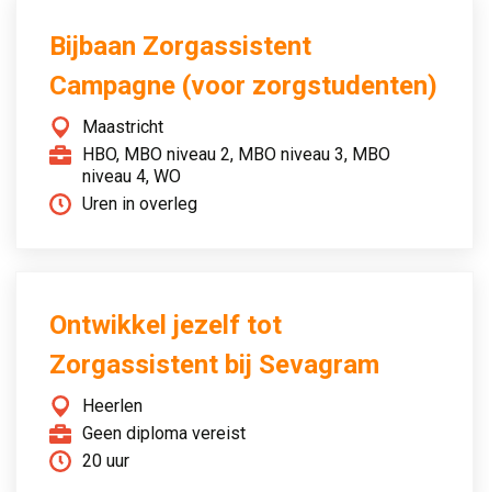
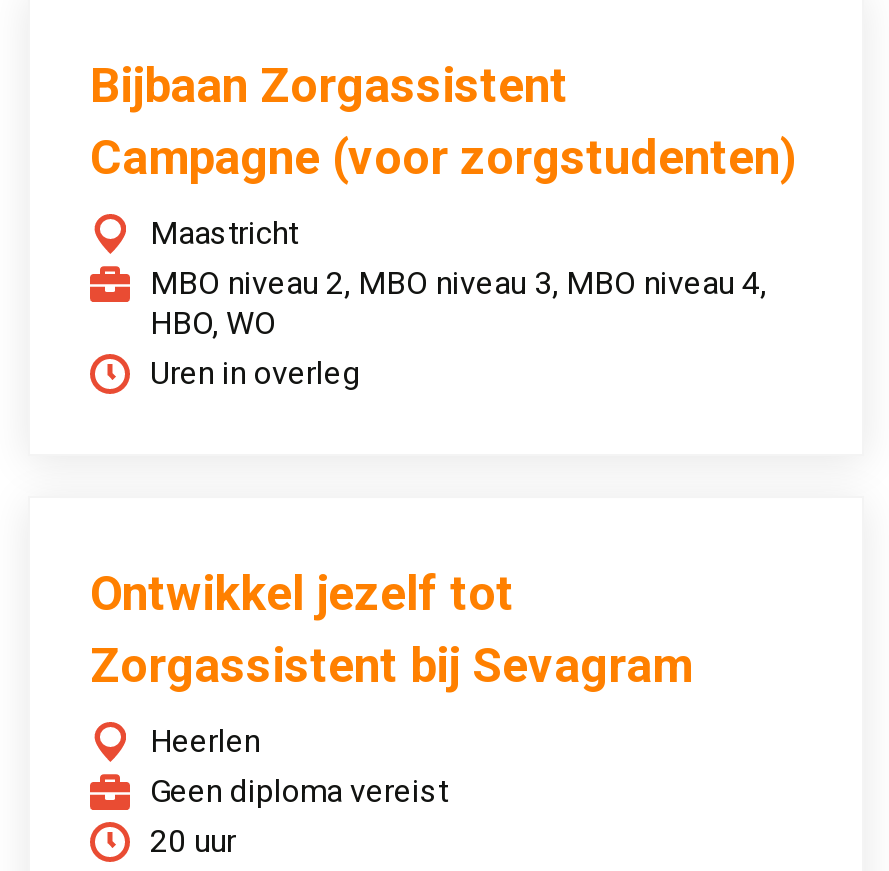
[82,144,390,187] HBO, MBO niveau 2, MBO niveau 3, MBO | niveau 4, WO -> [150,264,766,342] MBO niveau 2, MBO niveau 3, MBO niveau 4, | HBO, WO

